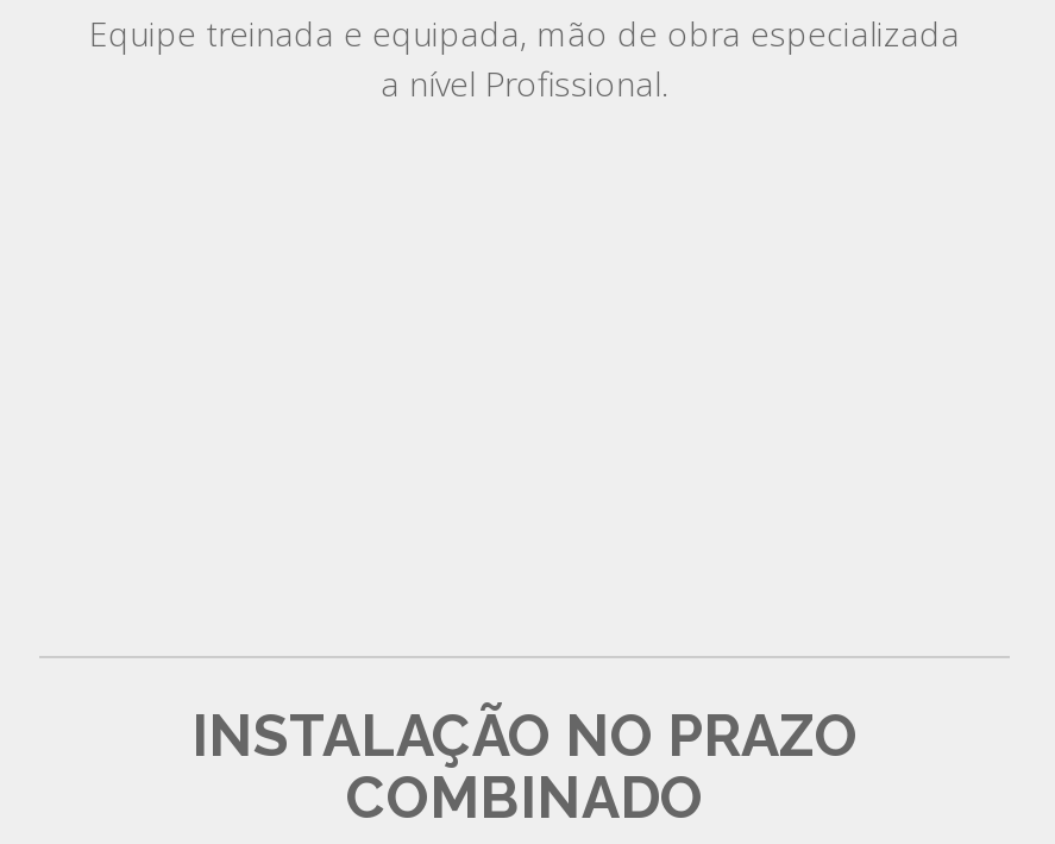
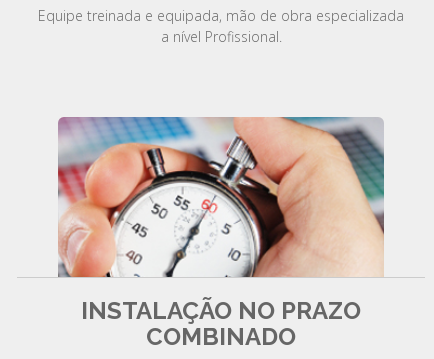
none -> [57,116,385,278] [image]

